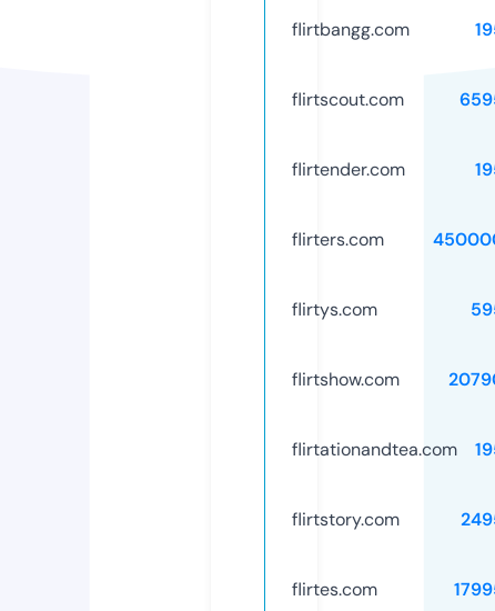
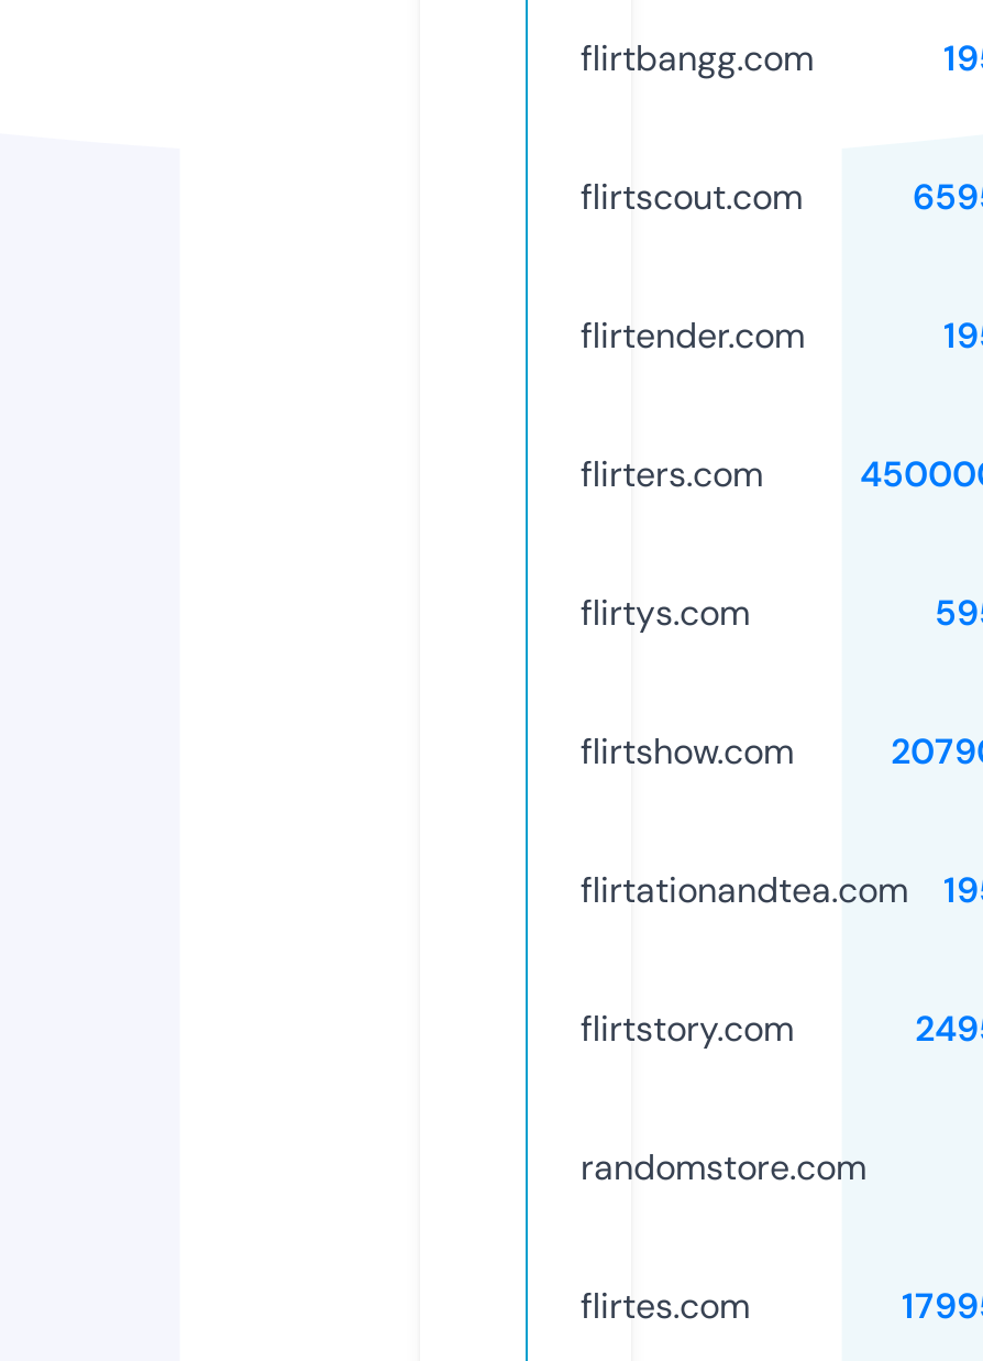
none -> [581,1144,866,1190] randomstore.com

